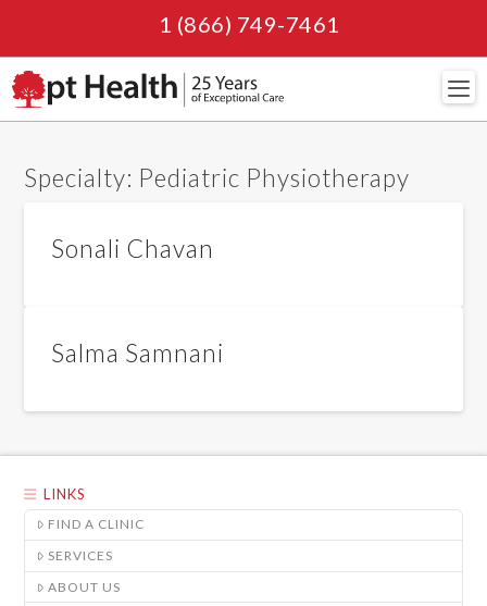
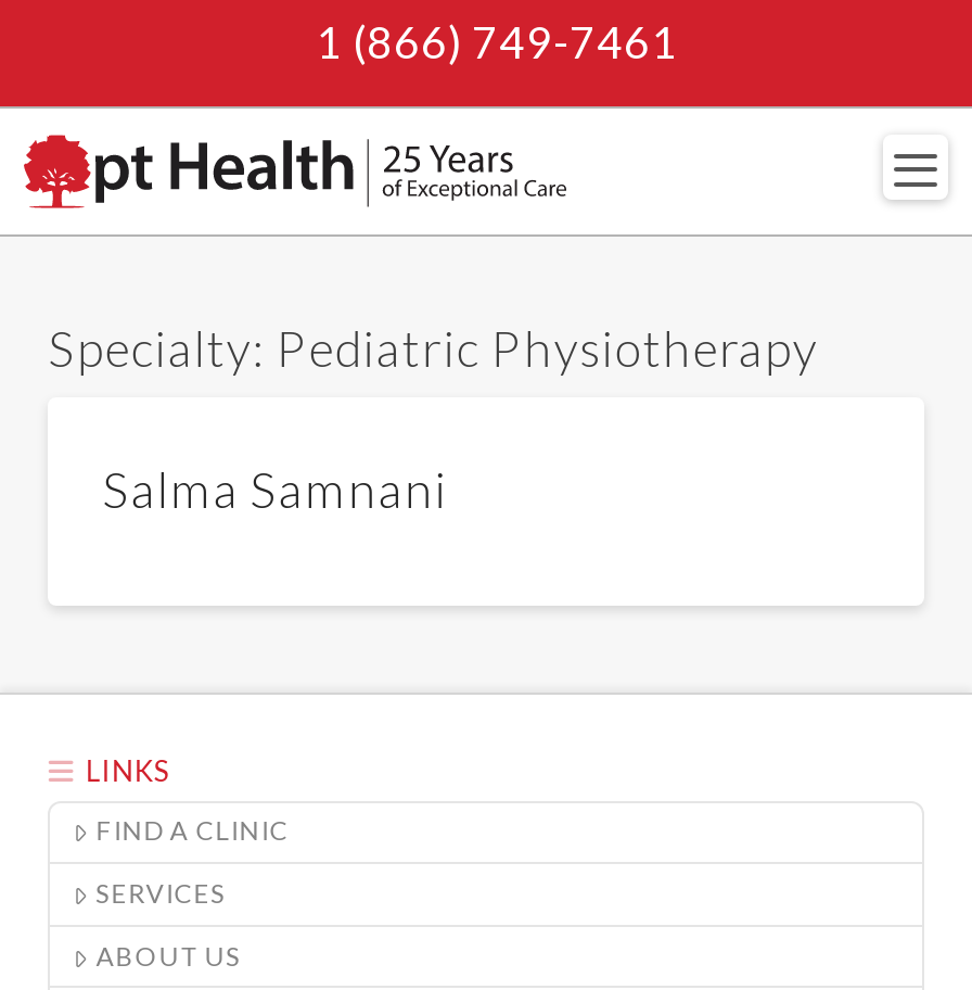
[52,234,215,263] Sonali Chavan -> none

